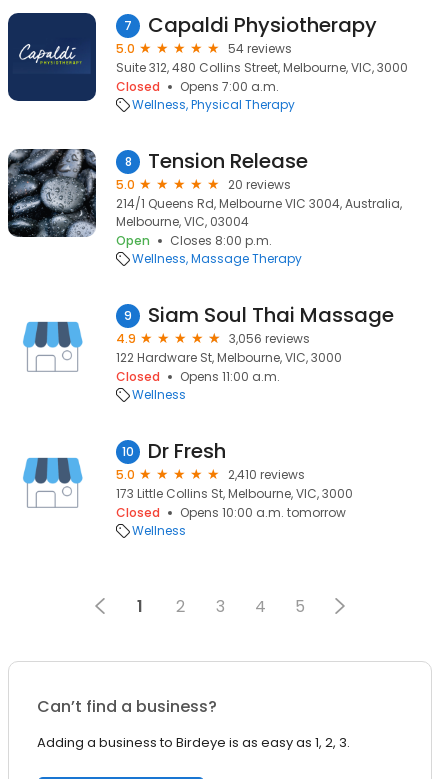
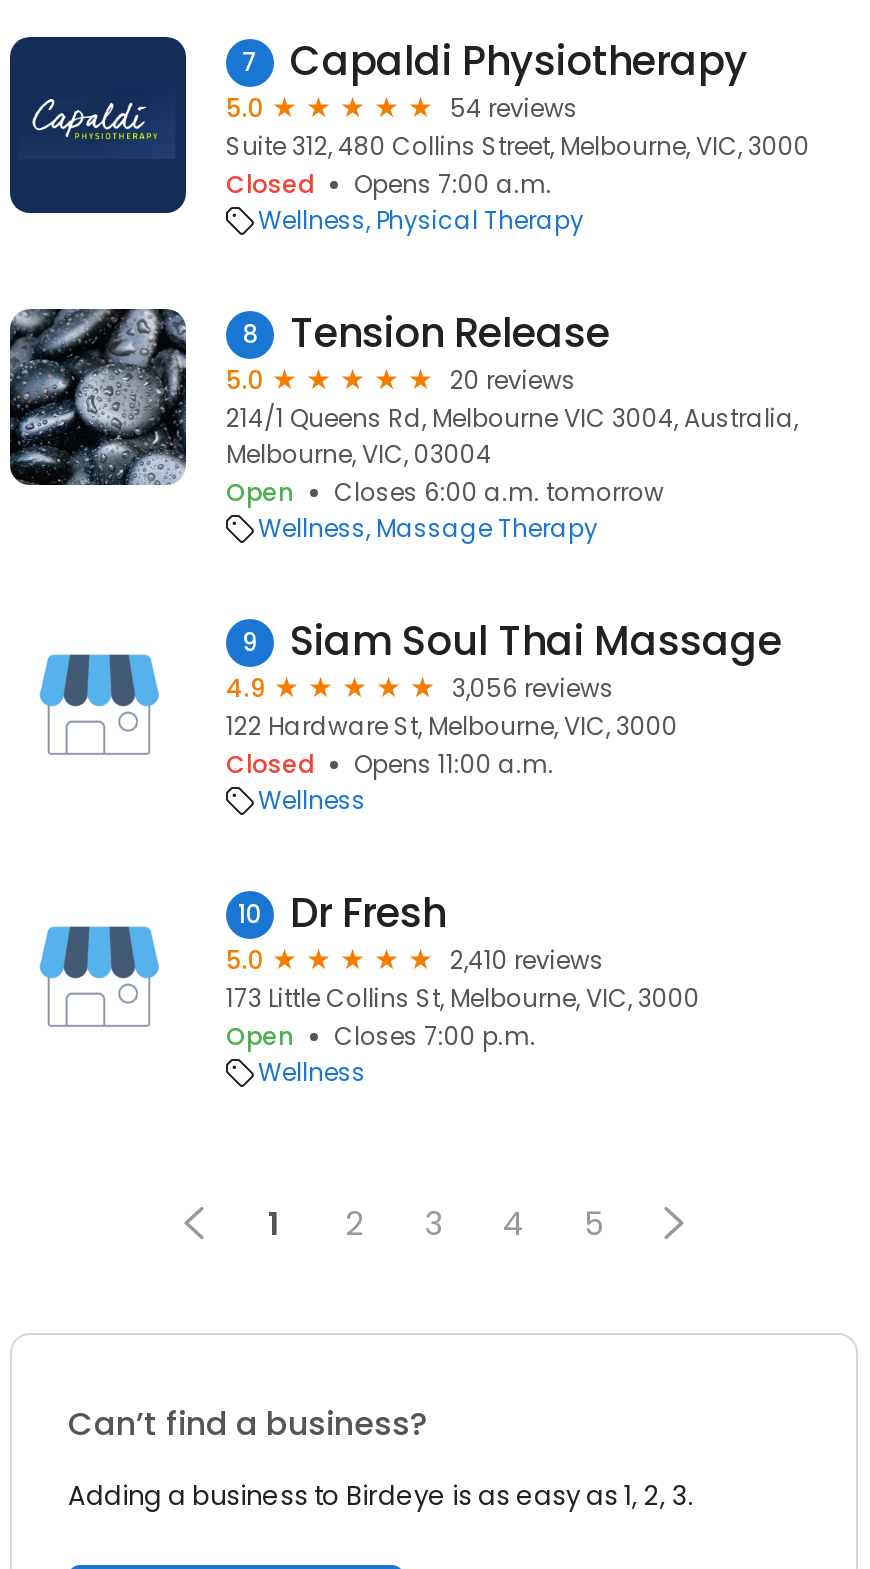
[170,232,272,249] Closes 8:00 p.m. -> [334,475,664,509] Closes 6:00 a.m. tomorrow
[116,504,346,521] Closed | Opens 10:00 a.m. tomorrow -> [226,1019,536,1053] Open | Closes 7:00 p.m.

